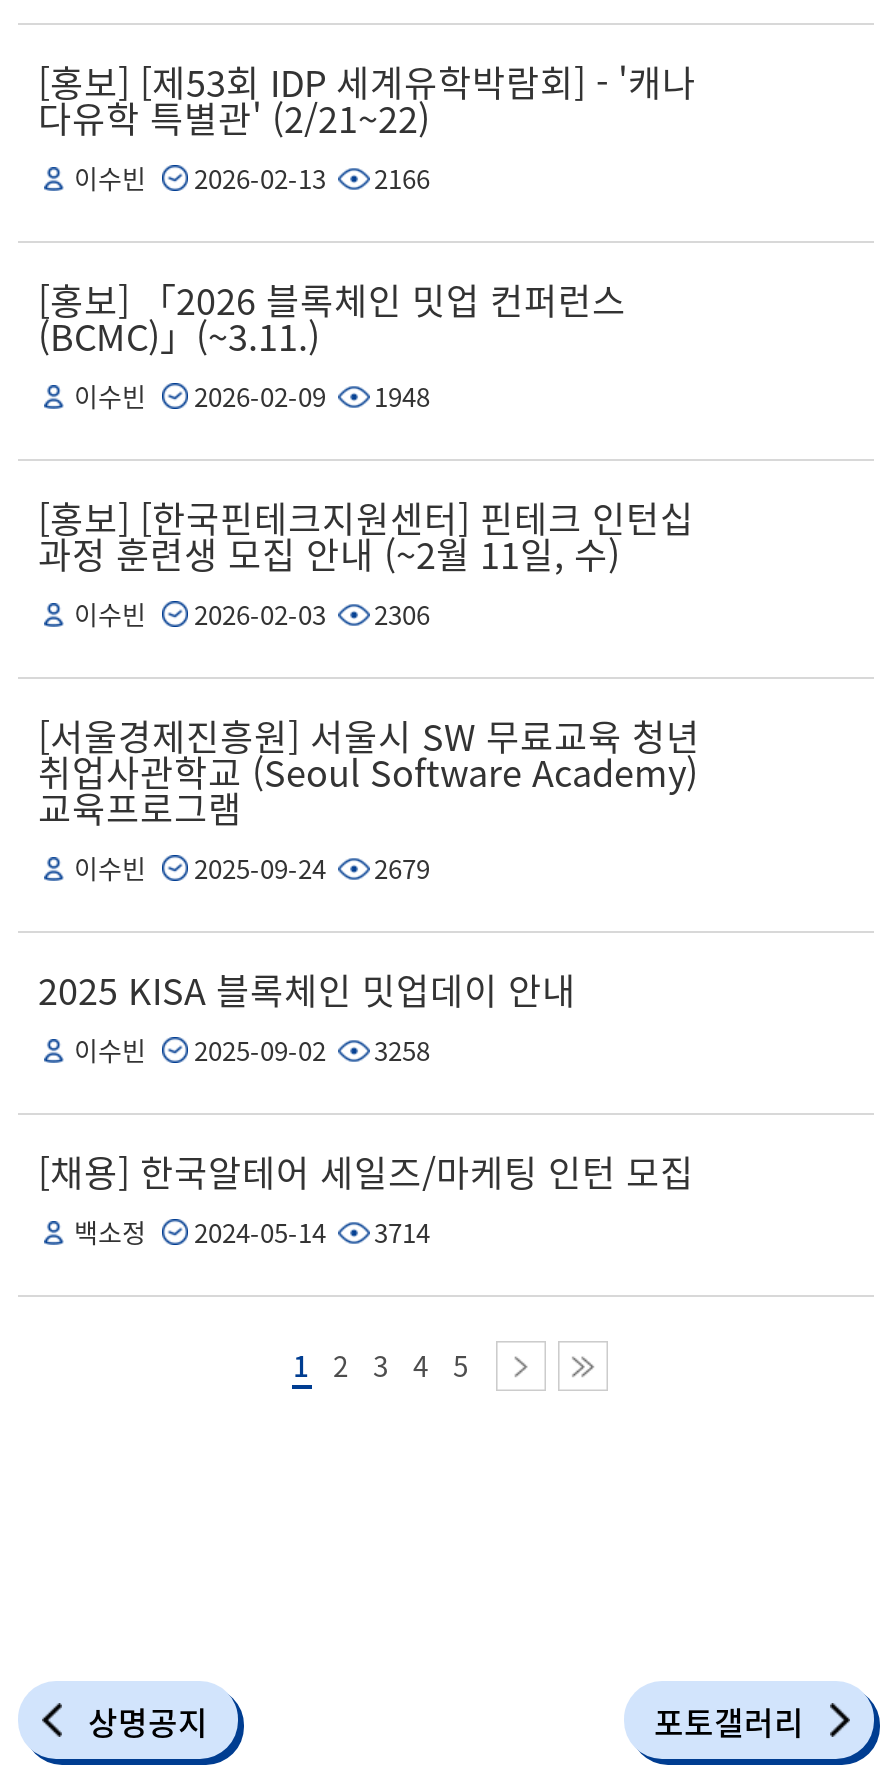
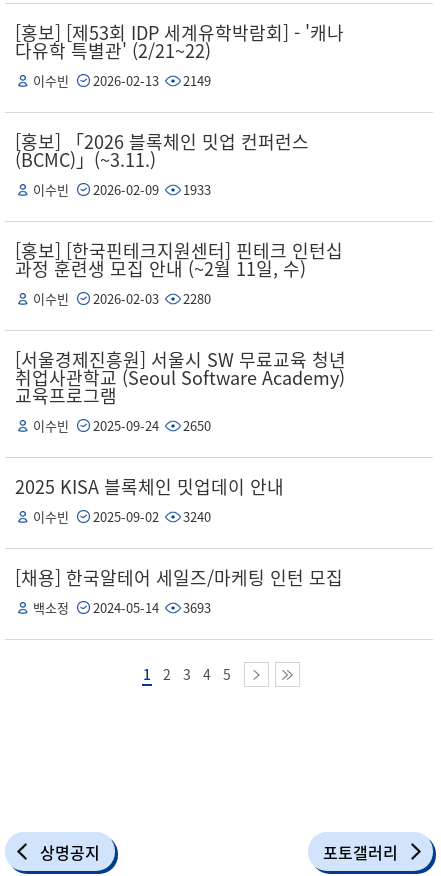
[74,158,430,196] 이수빈 2026-02-13 2166 -> [33,71,211,90] 이수빈 2026-02-13 2149
[74,376,430,414] 이수빈 2026-02-09 1948 -> [33,180,211,199] 이수빈 2026-02-09 1933
[74,594,430,632] 이수빈 2026-02-03 2306 -> [33,289,211,308] 이수빈 2026-02-03 2280
[74,848,430,886] 이수빈 2025-09-24 2679 -> [33,416,211,435] 이수빈 2025-09-24 2650
[74,1030,430,1068] 이수빈 2025-09-02 3258 -> [33,507,211,526] 이수빈 2025-09-02 3240
[74,1212,430,1250] 백소정 2024-05-14 3714 -> [33,598,211,617] 백소정 2024-05-14 3693

